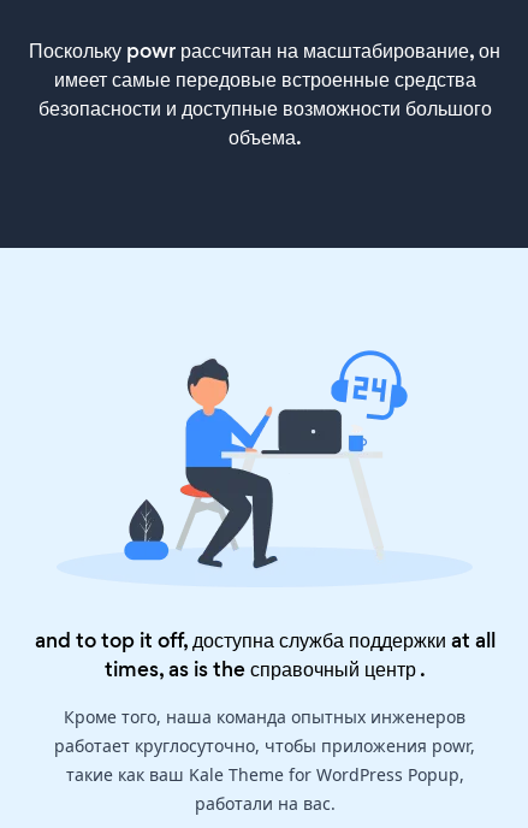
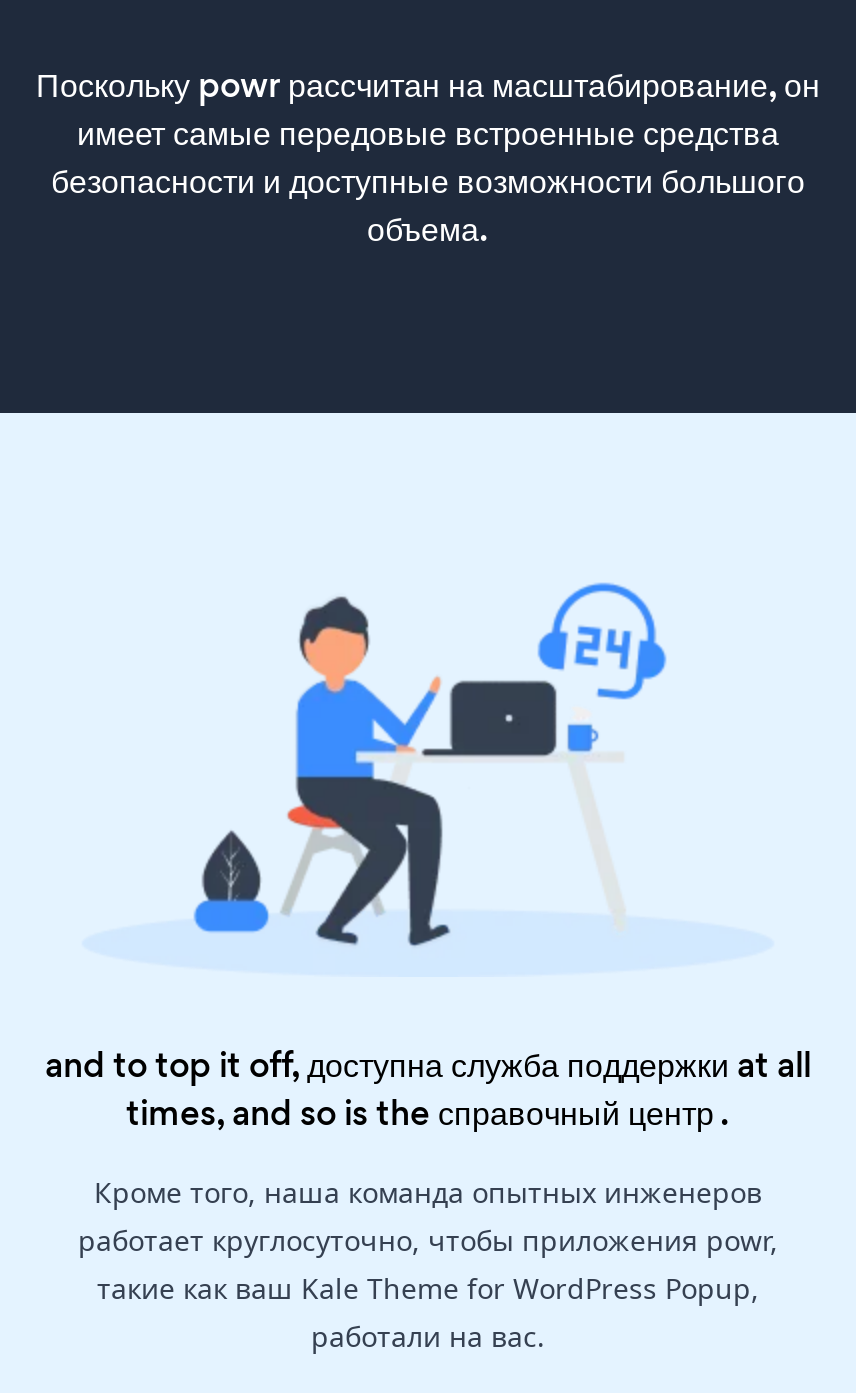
[104,655,425,684] times, as is the справочный центр. -> [126,1089,730,1137] times, and so is the справочный центр.

